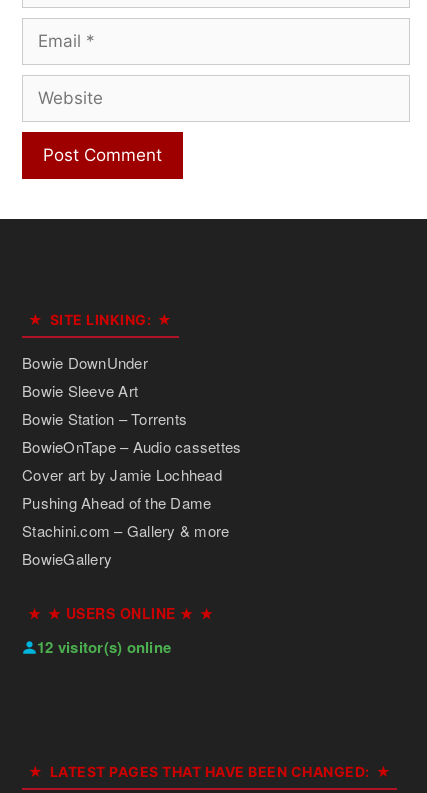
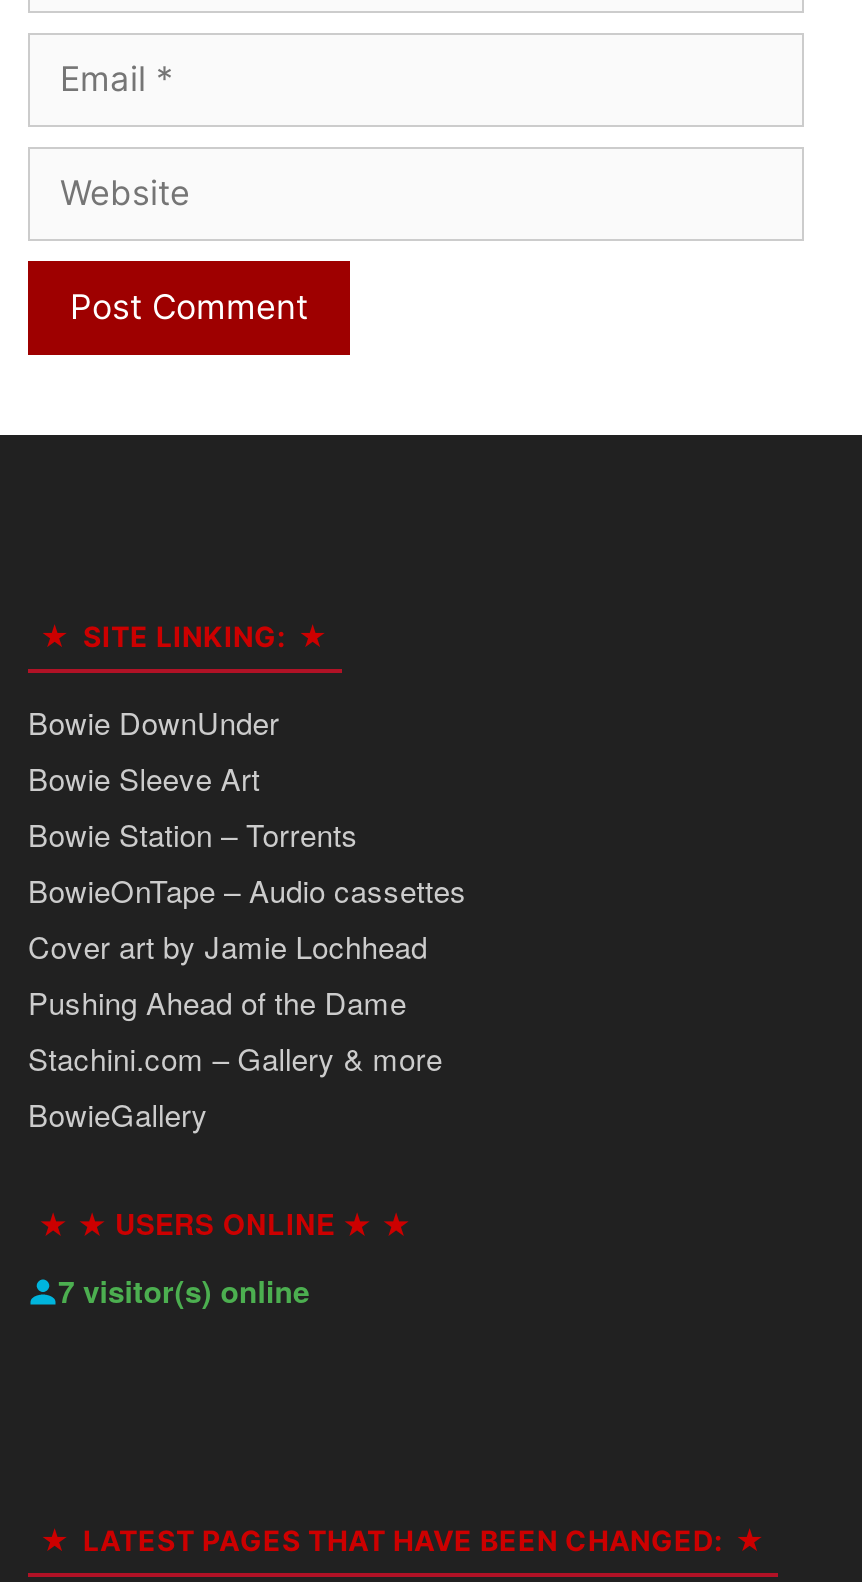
[37,636,171,658] 12 visitor(s) online -> [58,1269,310,1313] 7 visitor(s) online

